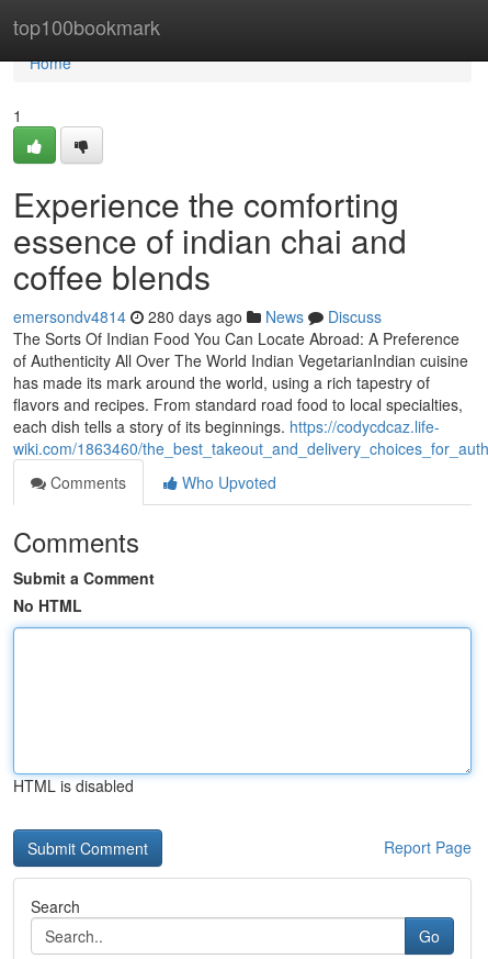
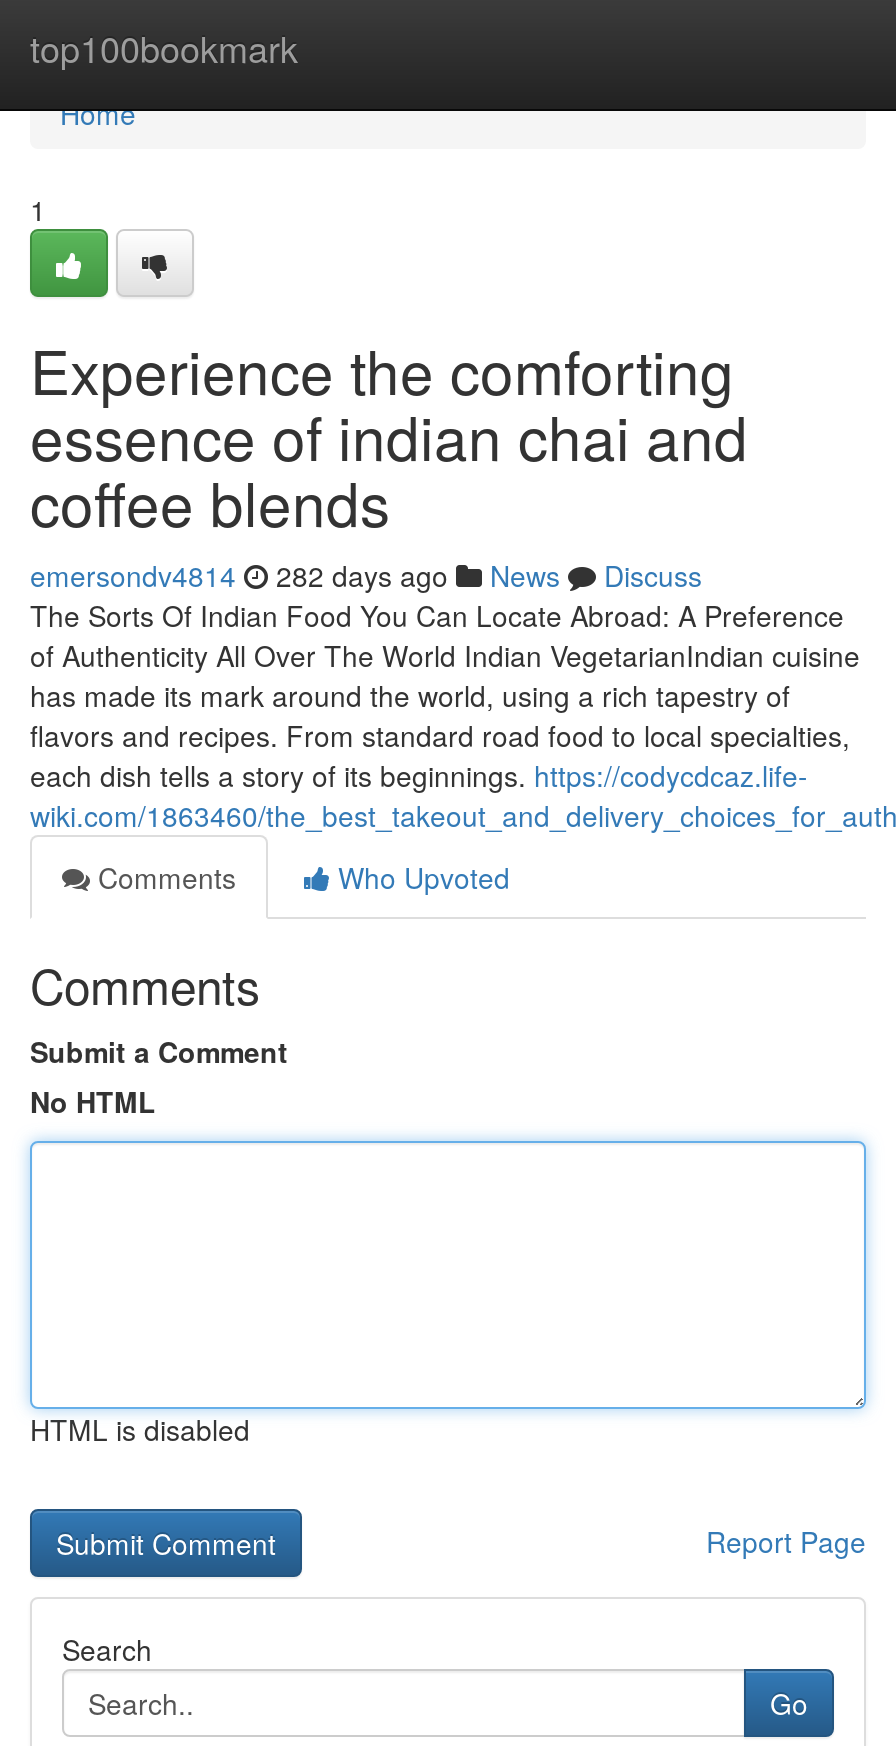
[13,305,382,327] emersondv4814 280 days ago News Discuss -> [30,555,702,595] emersondv4814 282 days ago News Discuss

